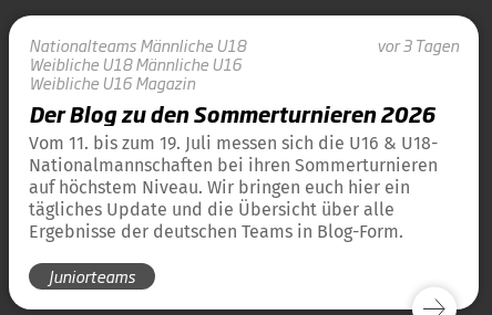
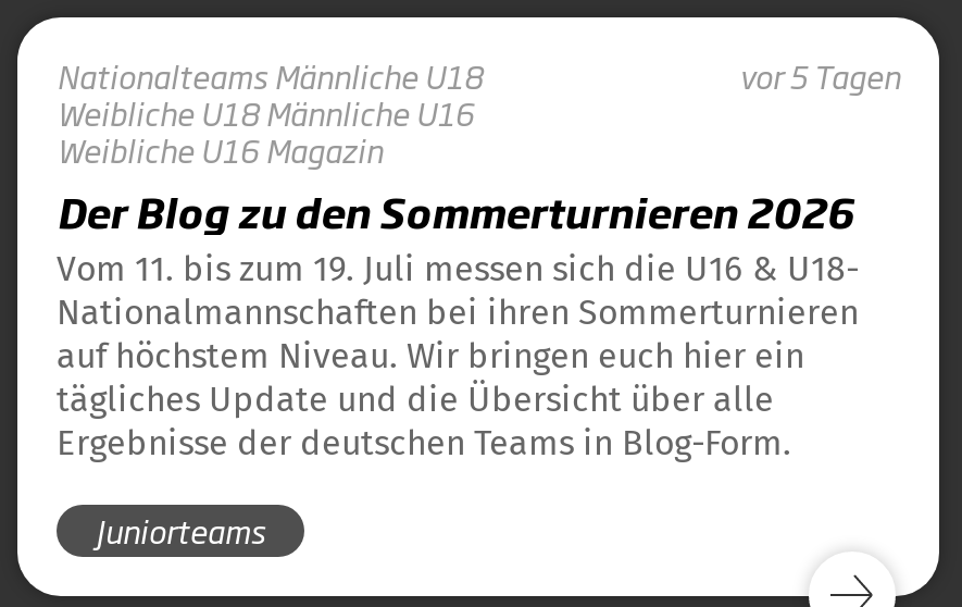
[377,33,459,56] vor 3 Tagen -> [739,52,900,98] vor 5 Tagen

